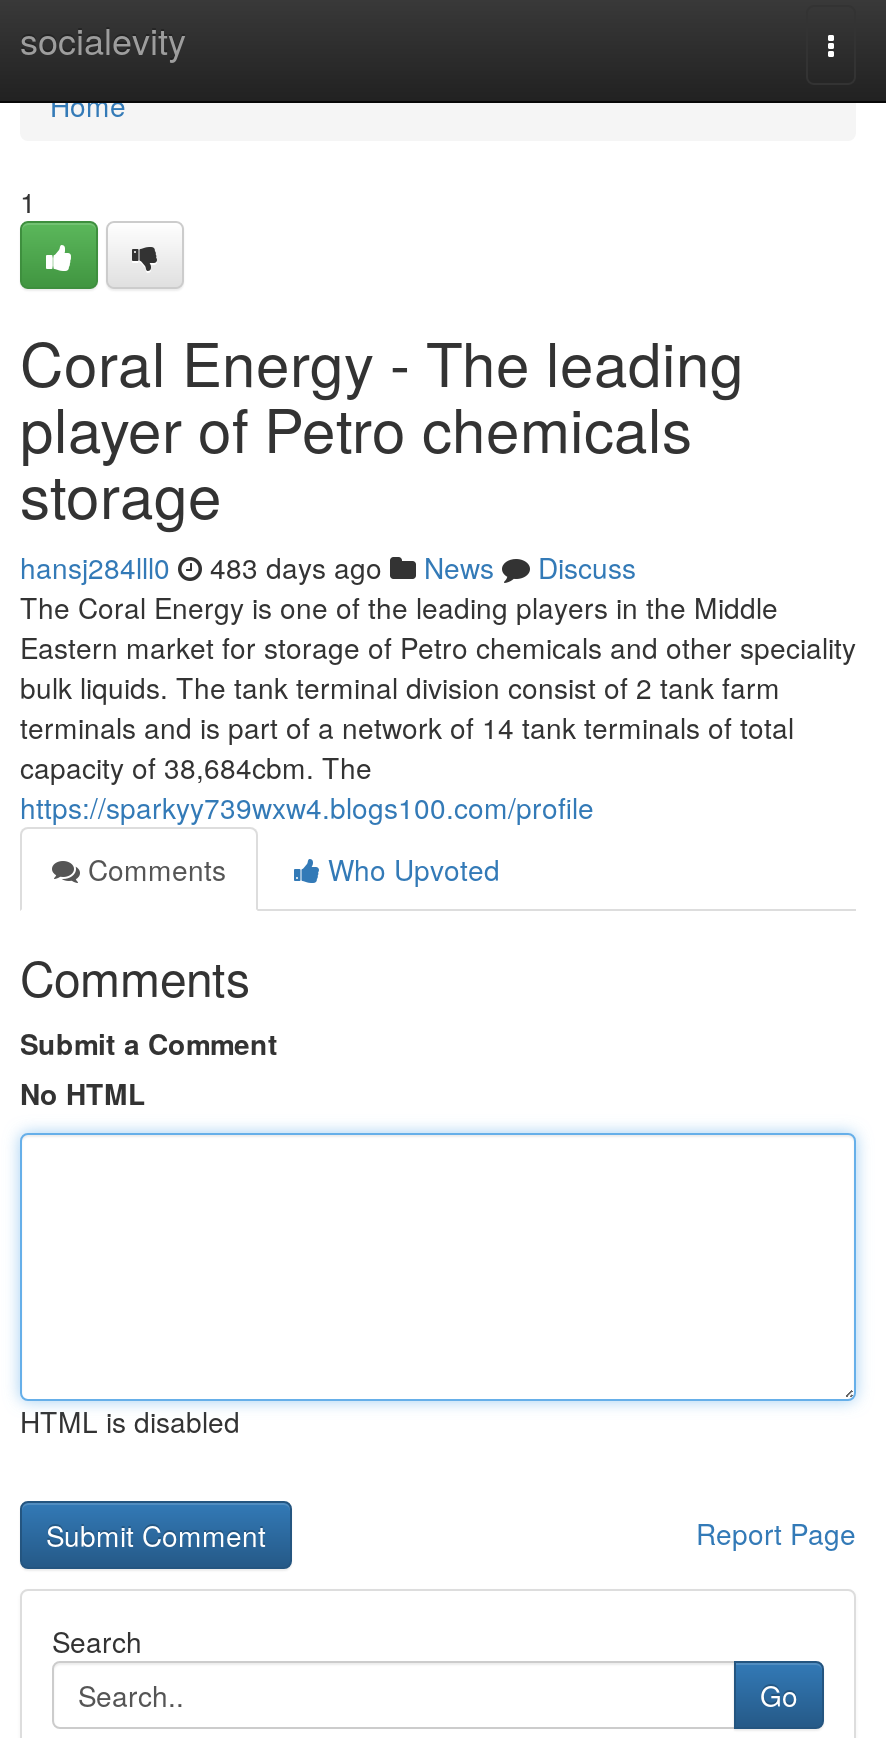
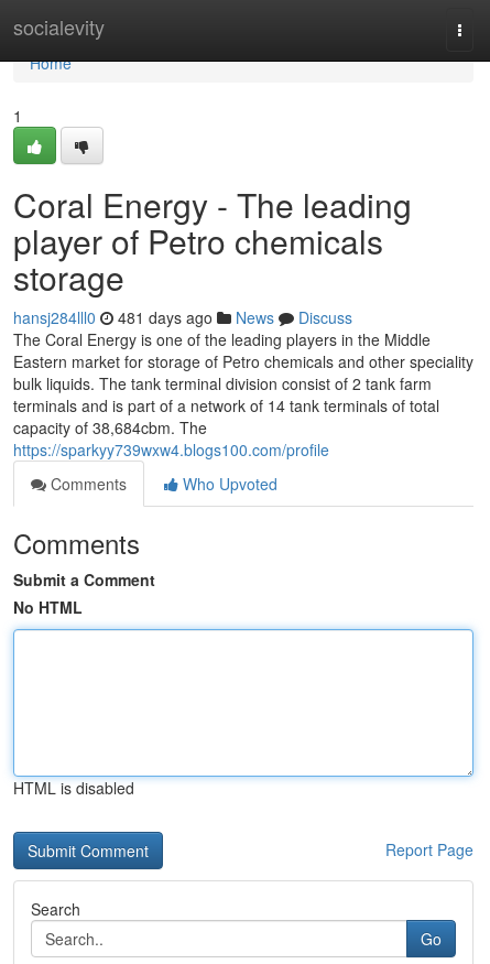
[20,547,636,587] hansj284lll0 483 days ago News Discuss -> [13,306,352,328] hansj284lll0 481 days ago News Discuss

